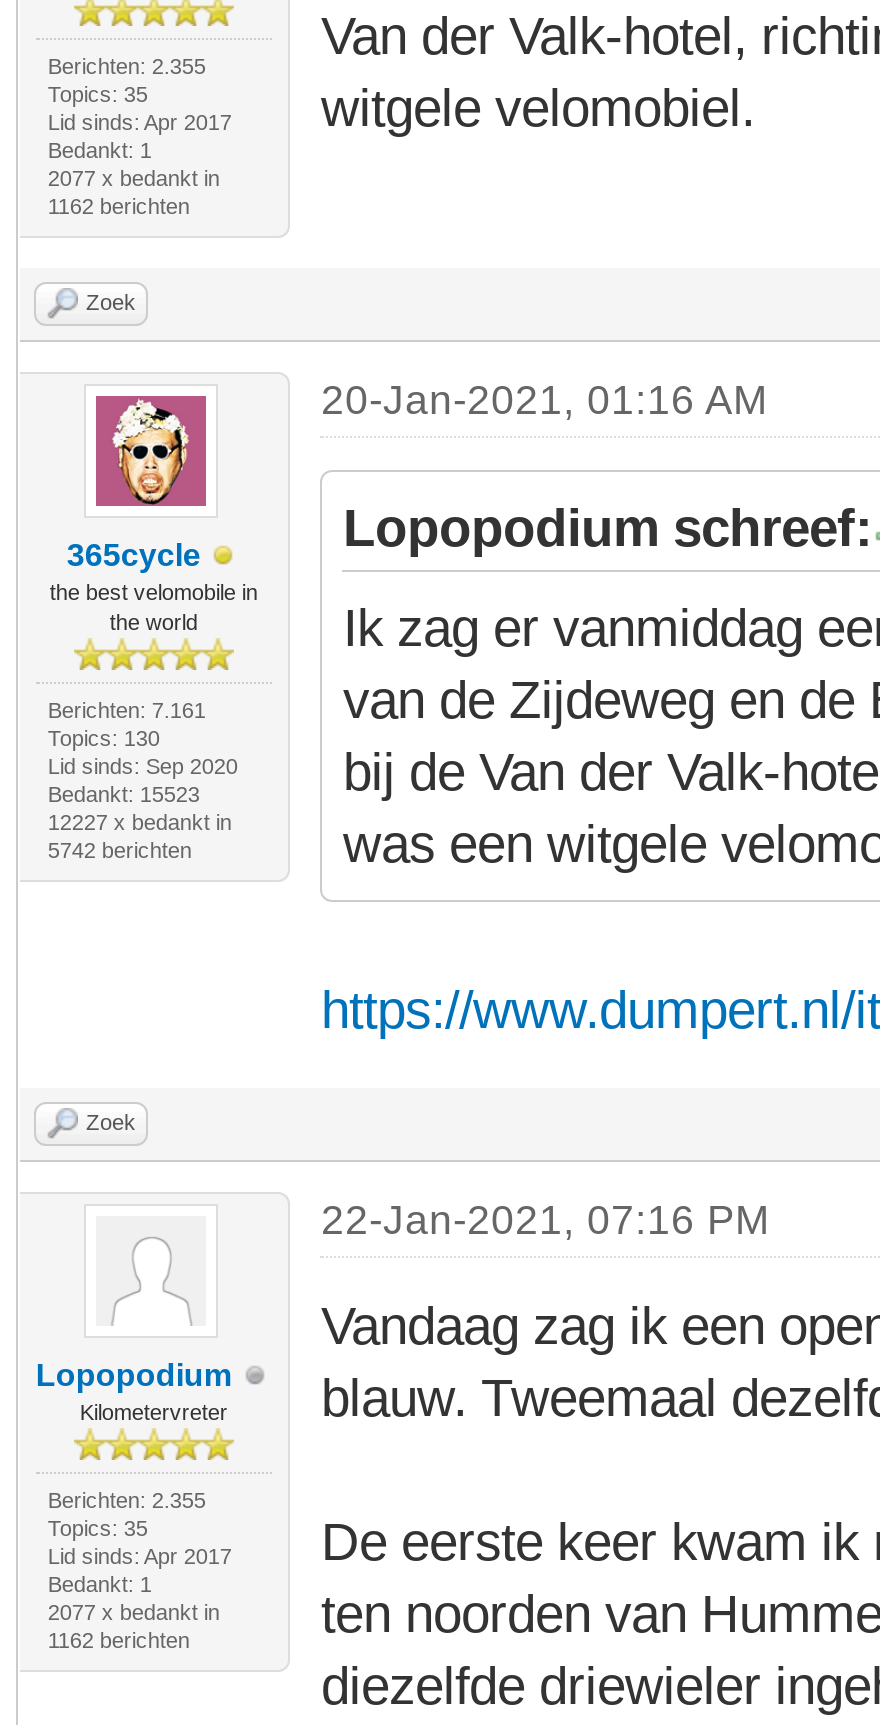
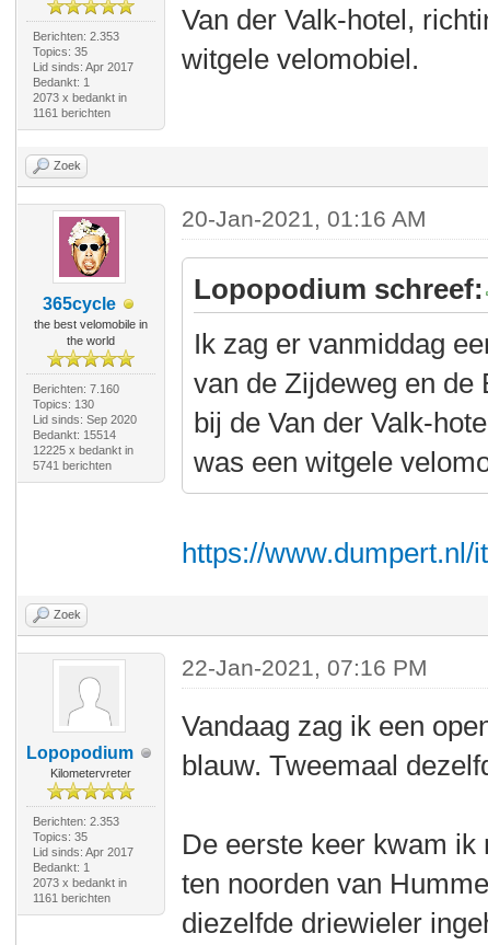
[48,54,206,78] Berichten: 2.355 -> [33,30,119,43] Berichten: 2.353
[48,166,220,190] 2077 x bedankt in -> [33,91,127,104] 2073 x bedankt in
[48,194,190,218] 1162 berichten -> [33,106,110,119] 1161 berichten
[48,698,206,722] Berichten: 7.161 -> [33,382,119,395] Berichten: 7.160
[48,782,200,806] Bedankt: 15523 -> [33,428,116,441] Bedankt: 15514
[48,810,232,834] 12227 x bedankt in -> [33,444,133,457] 12225 x bedankt in
[48,838,192,862] 5742 berichten -> [33,459,111,472] 5741 berichten
[48,1488,206,1512] Berichten: 2.355 -> [33,815,119,828] Berichten: 2.353
[48,1600,220,1624] 2077 x bedankt in -> [33,876,127,889] 2073 x bedankt in
[48,1628,190,1652] 1162 berichten -> [33,891,110,905] 1161 berichten

